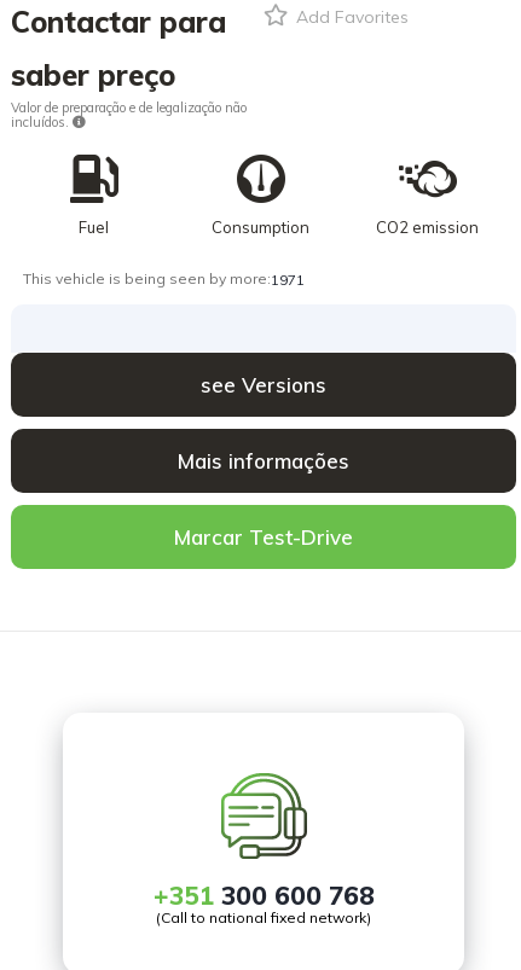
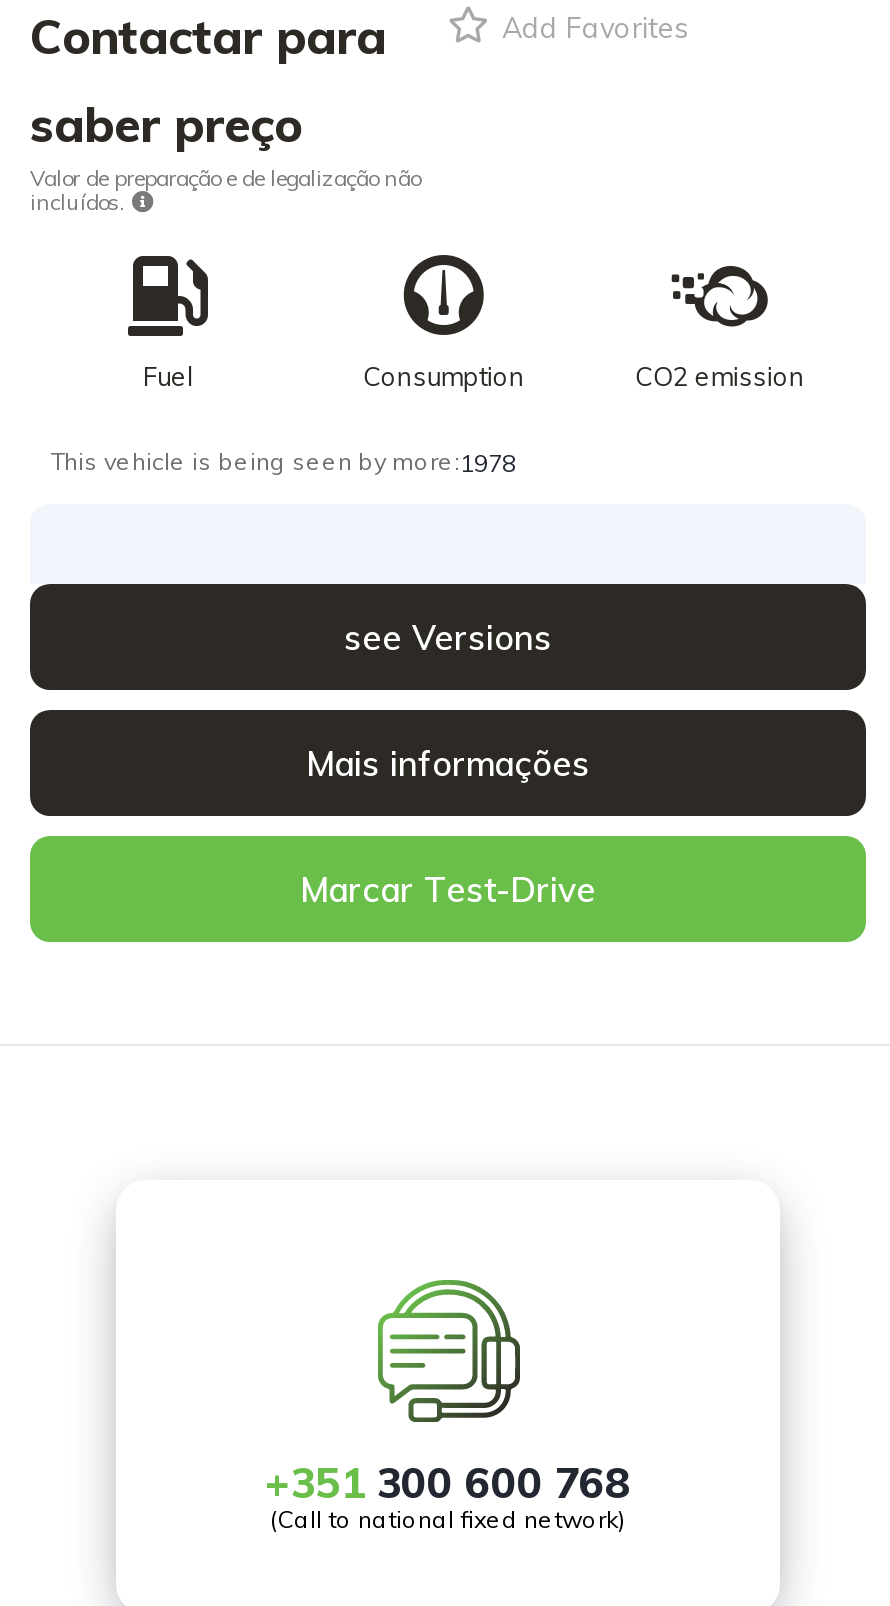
[23,269,305,289] This vehicle is being seen by more: 1971 -> [50,446,516,478] This vehicle is being seen by more: 1978

